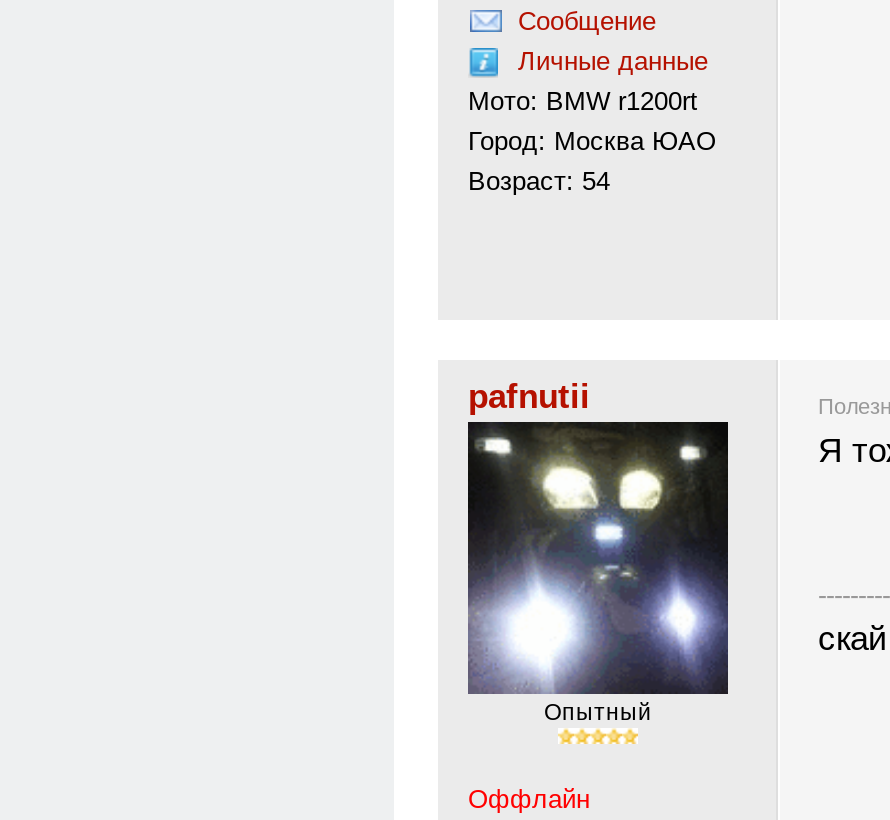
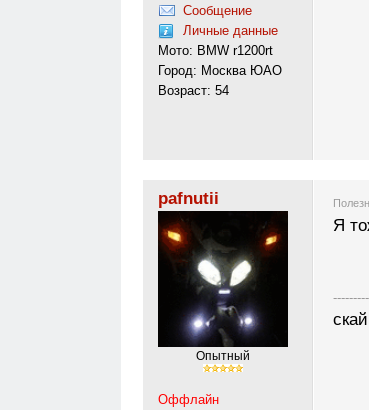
[466,422,730,696] [image] -> [157,212,289,347] [image]

